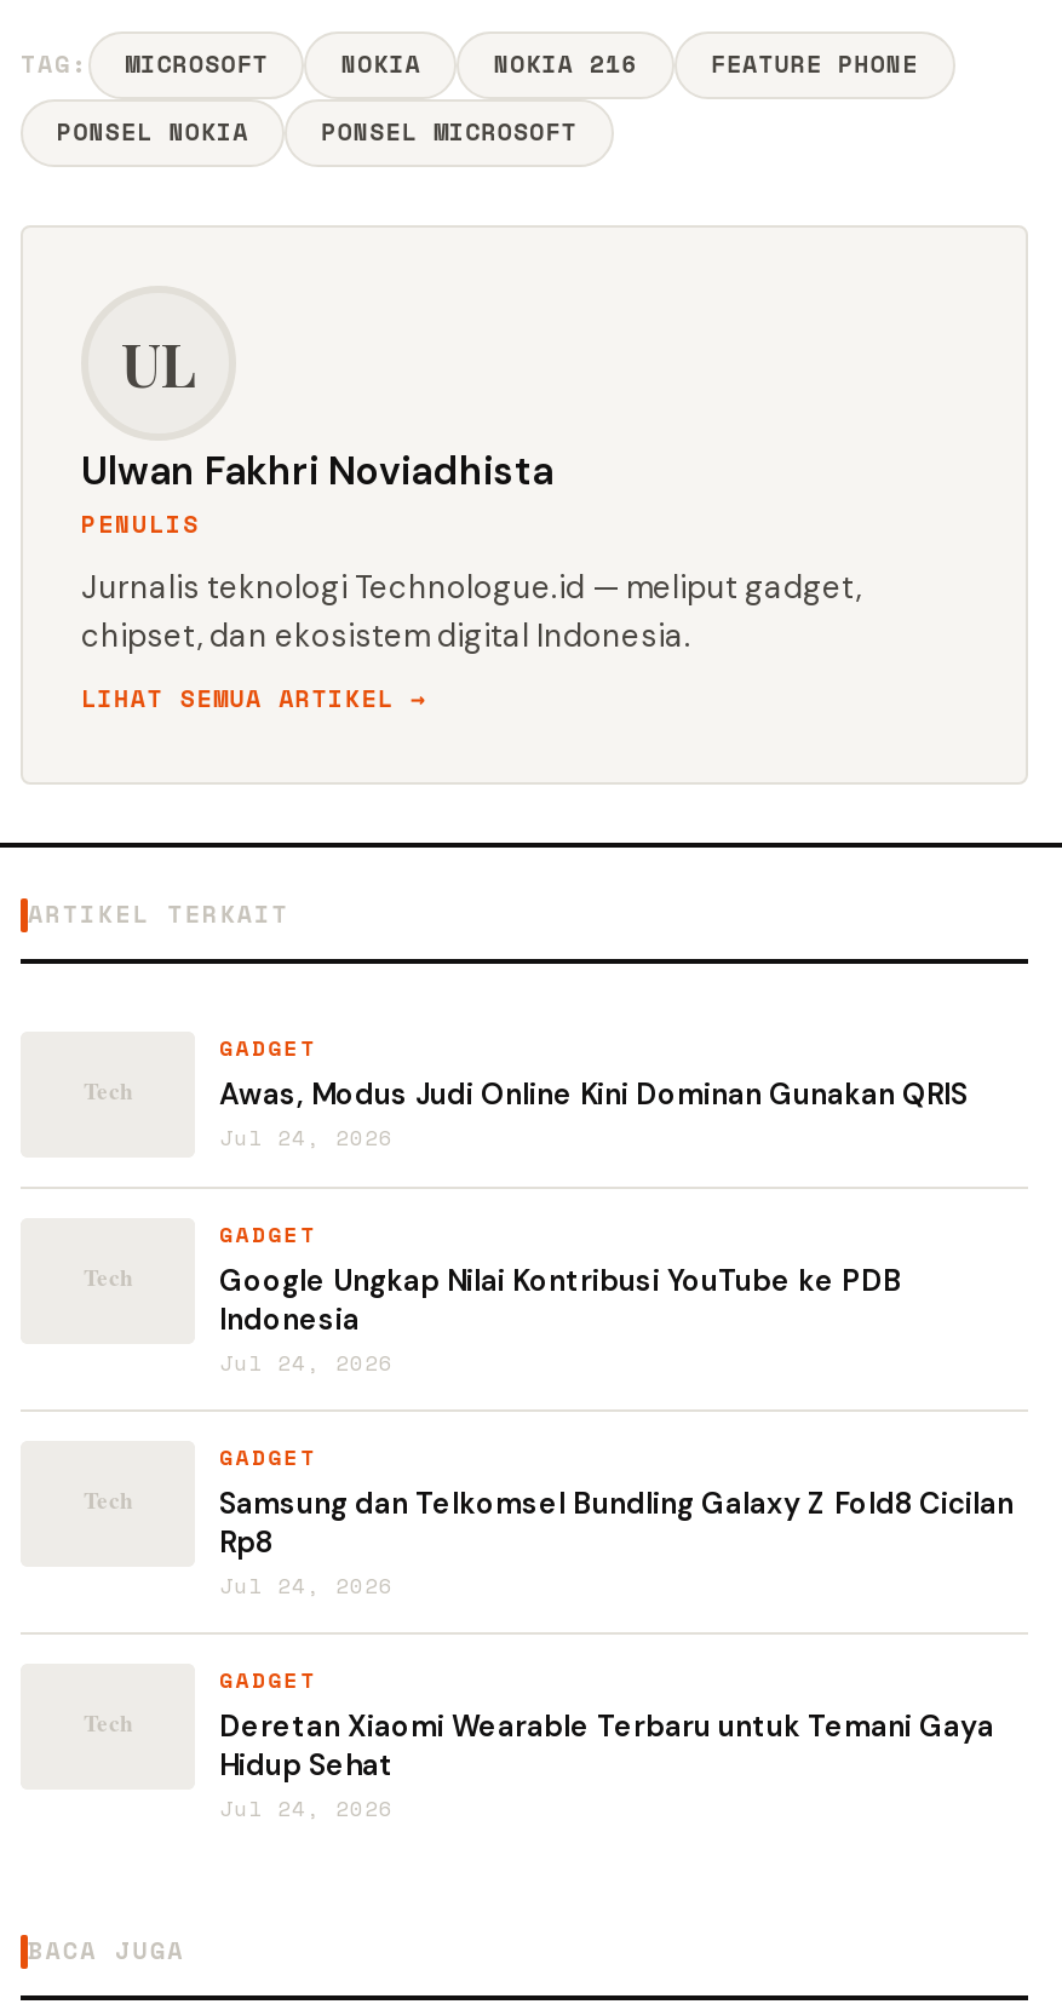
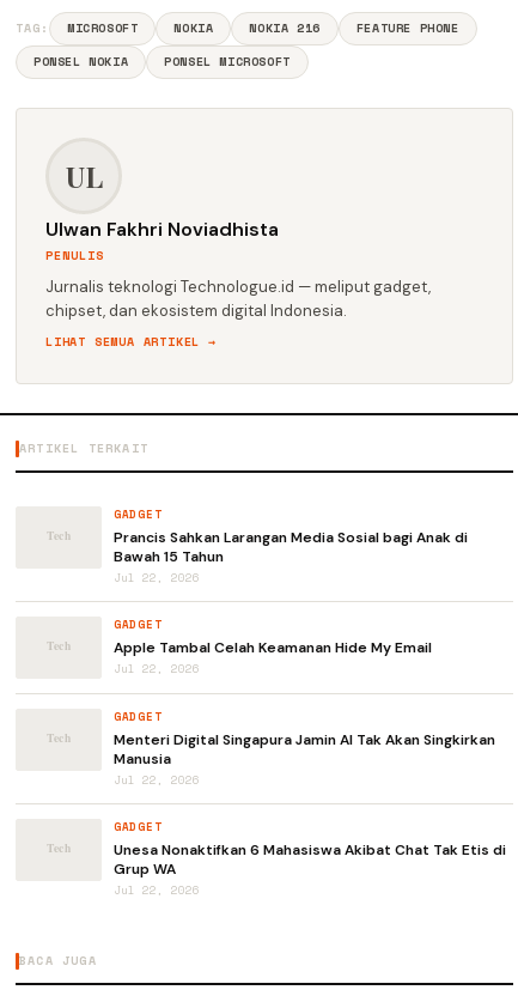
[219,1076,968,1154] Awas, Modus Judi Online Kini Dominan Gunakan QRIS | Jul 24, 2026 -> [114,528,468,586] Prancis Sahkan Larangan Media Sosial bagi Anak di | Bawah 15 Tahun | Jul 22, 2026
[219,1263,902,1379] Google Ungkap Nilai Kontribusi YouTube ke PDB | Indonesia | Jul 24, 2026 -> [114,639,432,677] Apple Tambal Celah Keamanan Hide My Email | Jul 22, 2026
[219,1485,1014,1602] Samsung dan Telkomsel Bundling Galaxy Z Fold8 Cicilan | Rp8 | Jul 24, 2026 -> [114,731,495,788] Menteri Digital Singapura Jamin AI Tak Akan Singkirkan | Manusia | Jul 22, 2026
[219,1708,994,1824] Deretan Xiaomi Wearable Terbaru untuk Temani Gaya | Hidup Sehat | Jul 24, 2026 -> [114,841,506,898] Unesa Nonaktifkan 6 Mahasiswa Akibat Chat Tak Etis di | Grup WA | Jul 22, 2026

